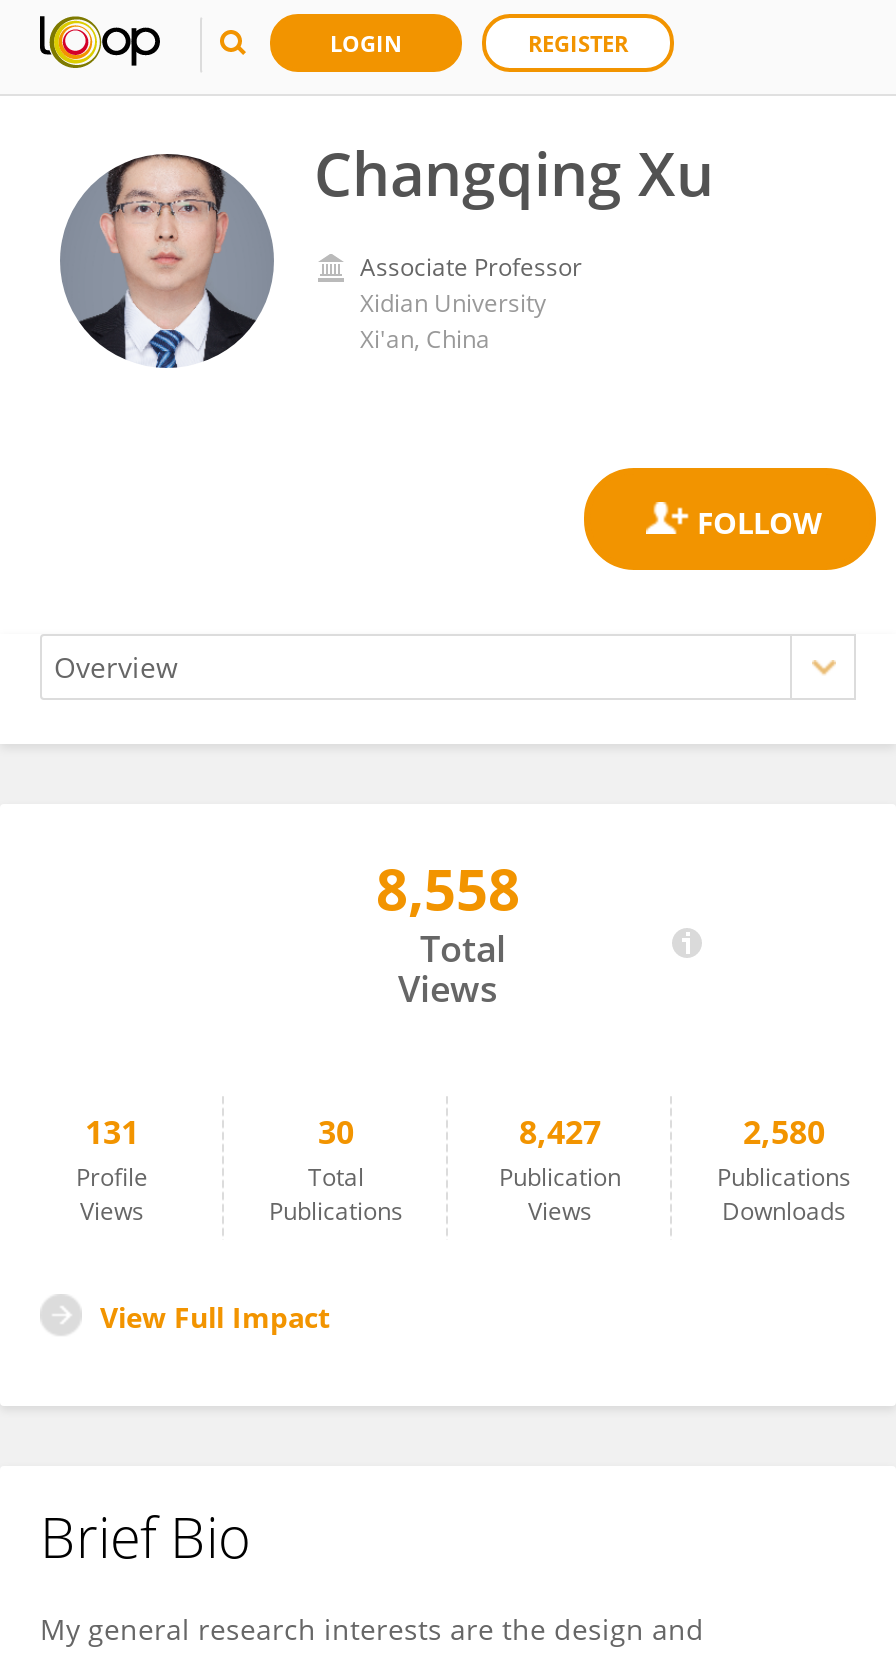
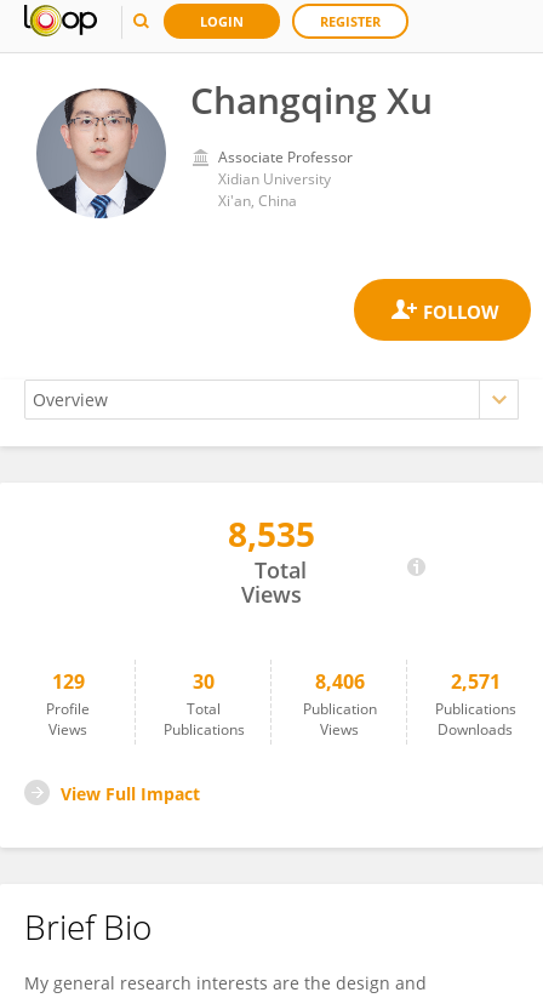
[376,850,520,926] 8,558 -> [228,511,315,557] 8,535
[85,1110,139,1154] 131 -> [52,668,84,695] 129
[519,1110,601,1154] 8,427 -> [315,668,364,695] 8,406
[743,1110,825,1154] 2,580 -> [450,668,500,695] 2,571

